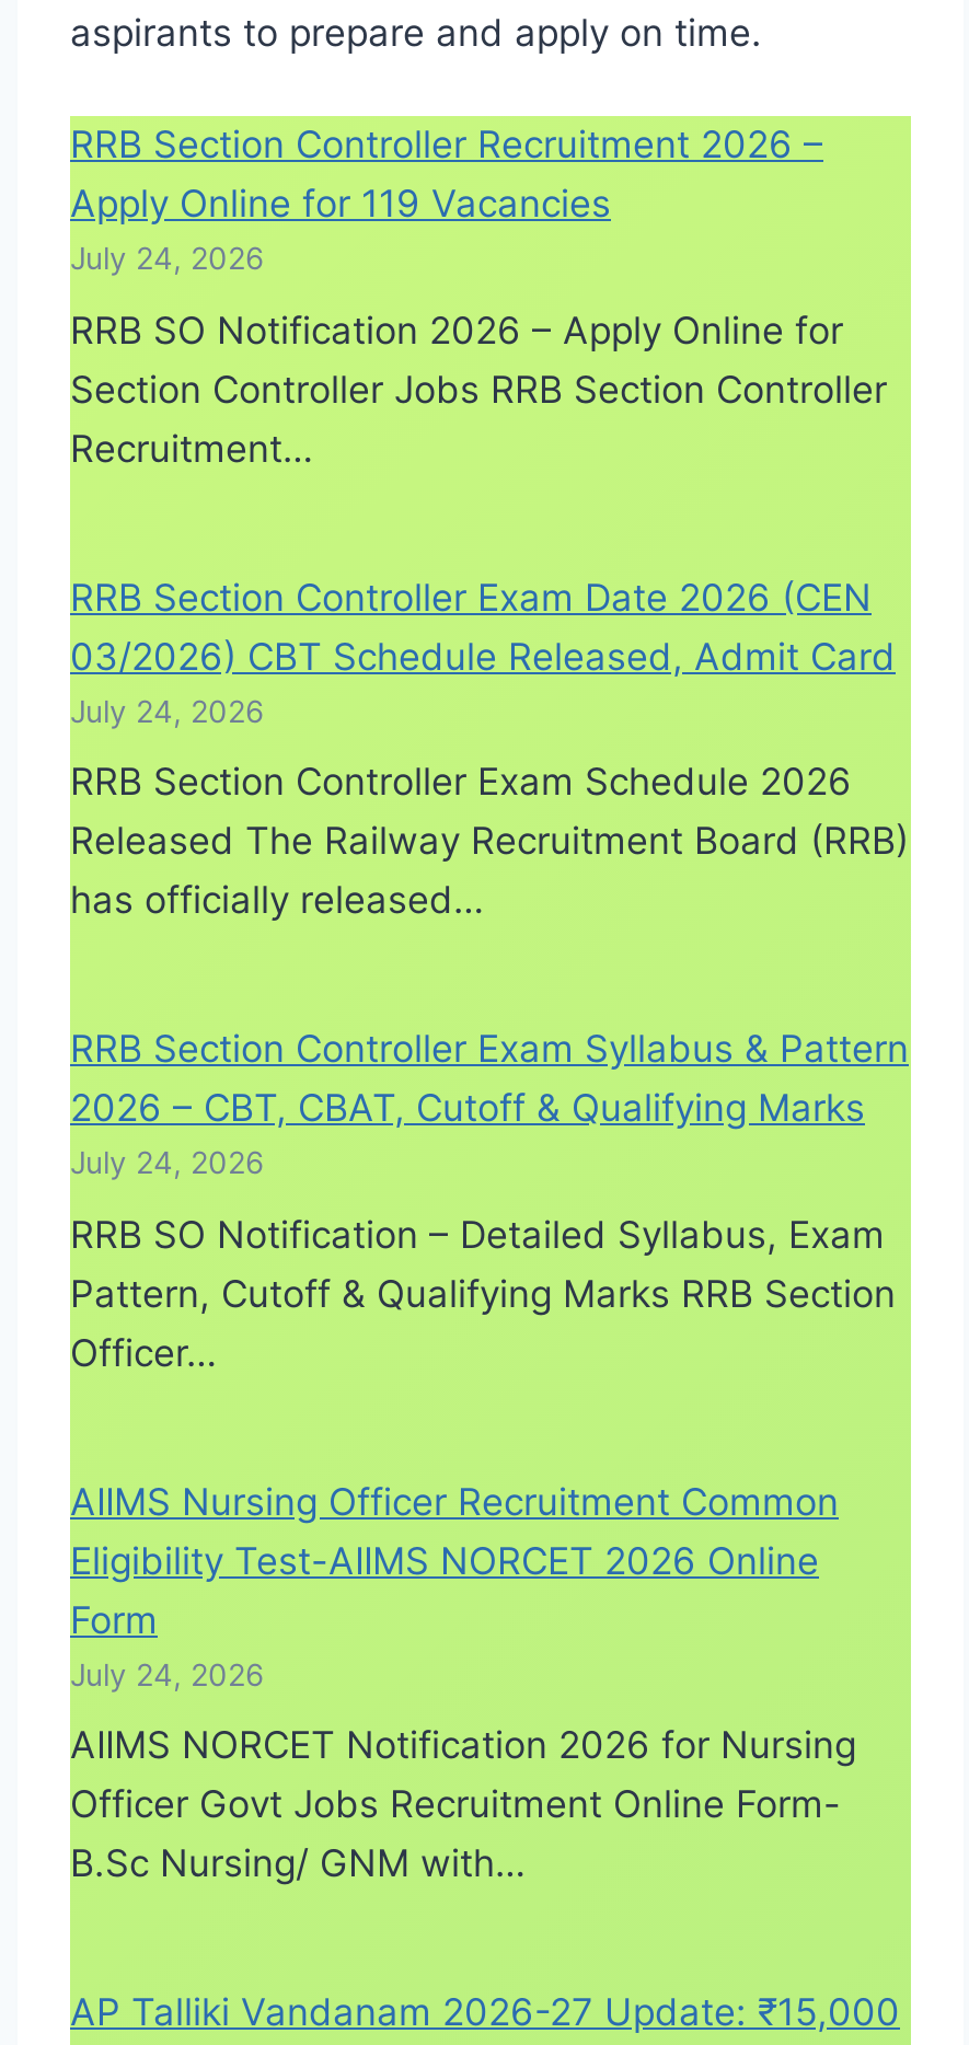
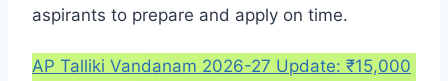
[70,123,909,1886] RRB Section Controller Recruitment 2026 – | Apply Online for 119 Vacancies | July 24, 2026 | RRB SO Notification 2026 – Apply Online for | Section Controller Jobs RRB Section Controller | Recruitment… | RRB Section Controller Exam Date 2026 (CEN | 03/2026) CBT Schedule Released, Admit Card | July 24, 2026 | RRB Section Controller Exam Schedule 2026 | Released The Railway Recruitment Board (RRB) | has officially released… | RRB Section Controller Exam Syllabus & Pattern | 2026 – CBT, CBAT, Cutoff & Qualifying Marks | July 24, 2026 | RRB SO Notification – Detailed Syllabus, Exam | Pattern, Cutoff & Qualifying Marks RRB Section | Officer… | AIIMS Nursing Officer Recruitment Common | Eligibility Test-AIIMS NORCET 2026 Online | Form | July 24, 2026 | AIIMS NORCET Notification 2026 for Nursing | Officer Govt Jobs Recruitment Online Form- | B.Sc Nursing/ GNM with… -> none

